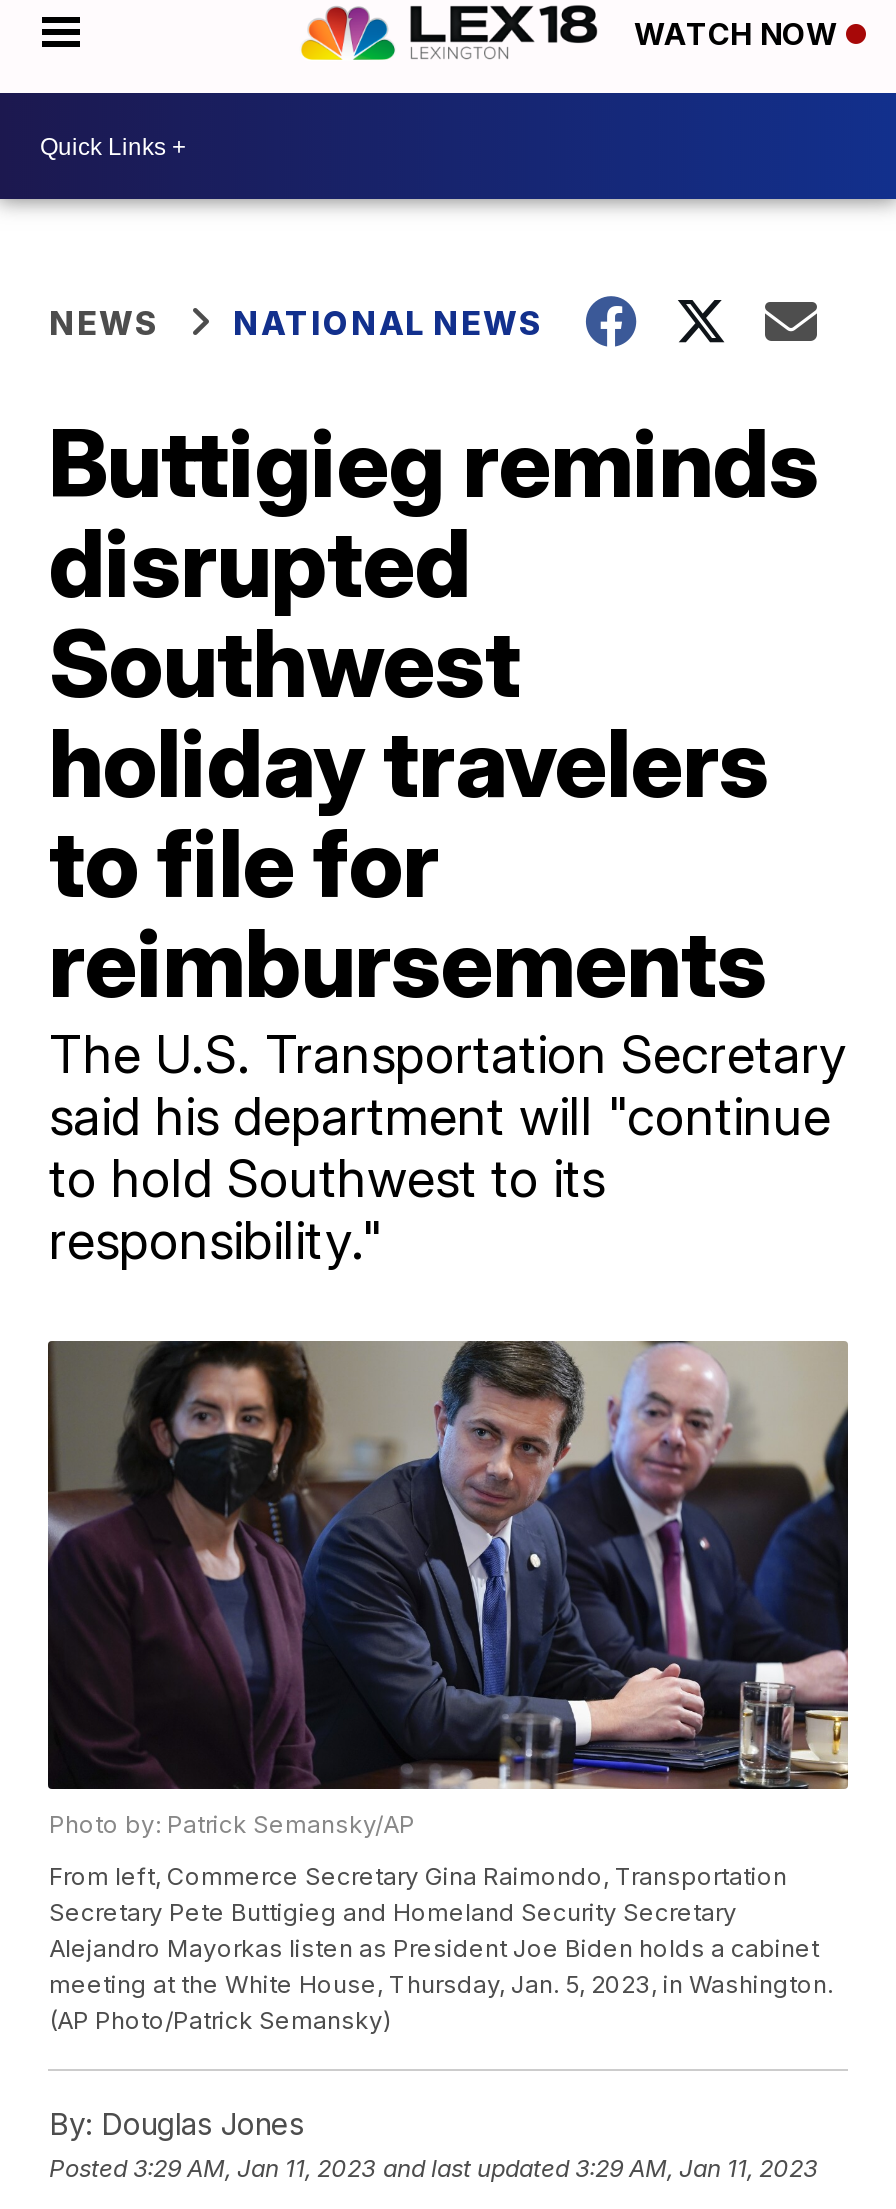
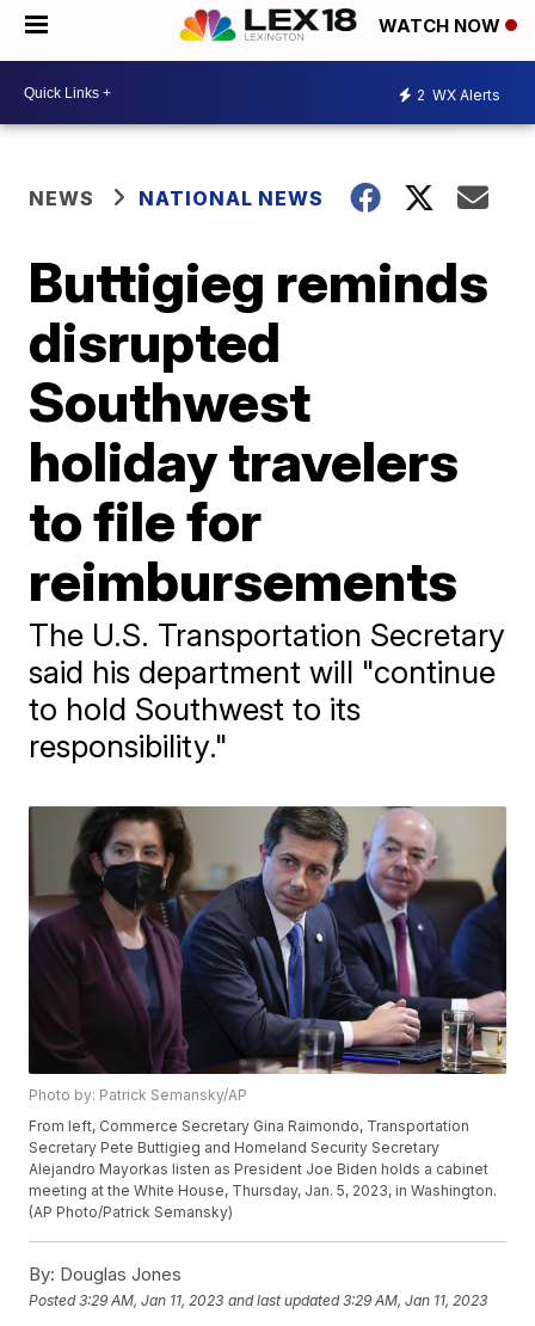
none -> [417,85,500,103] 2 WX Alerts

